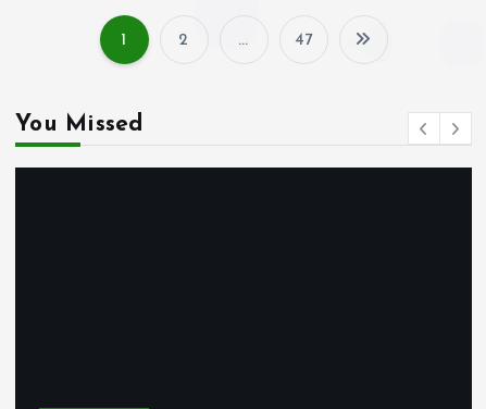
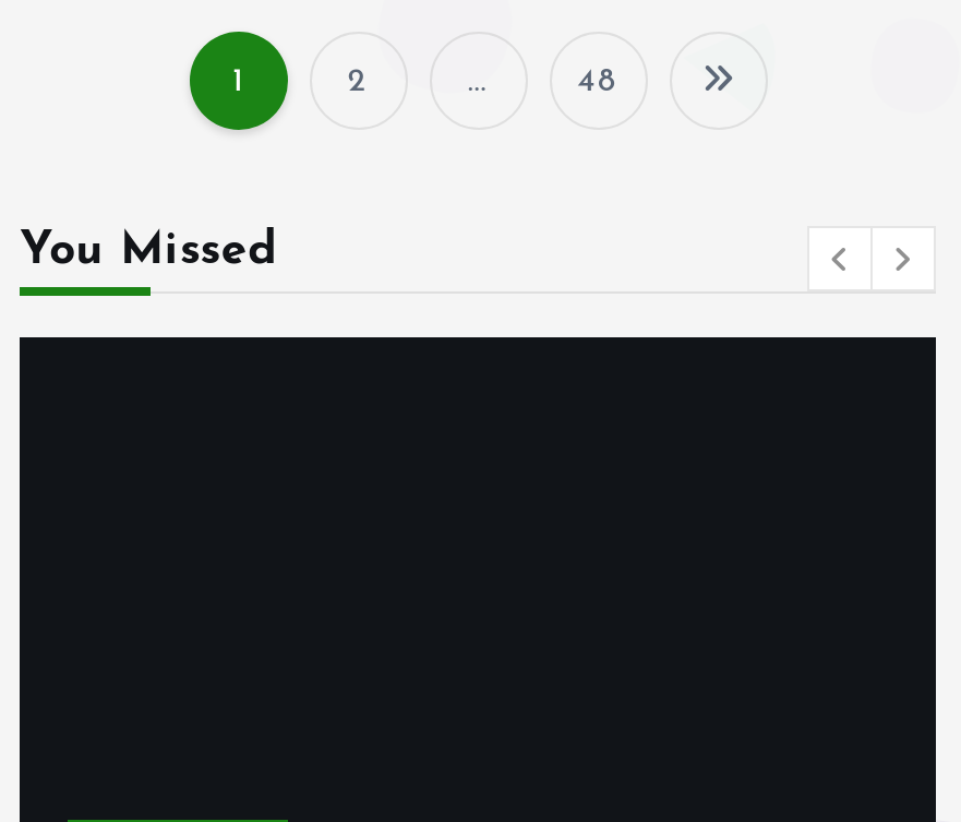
[294,33,312,49] 47 -> [578,67,618,100] 48

